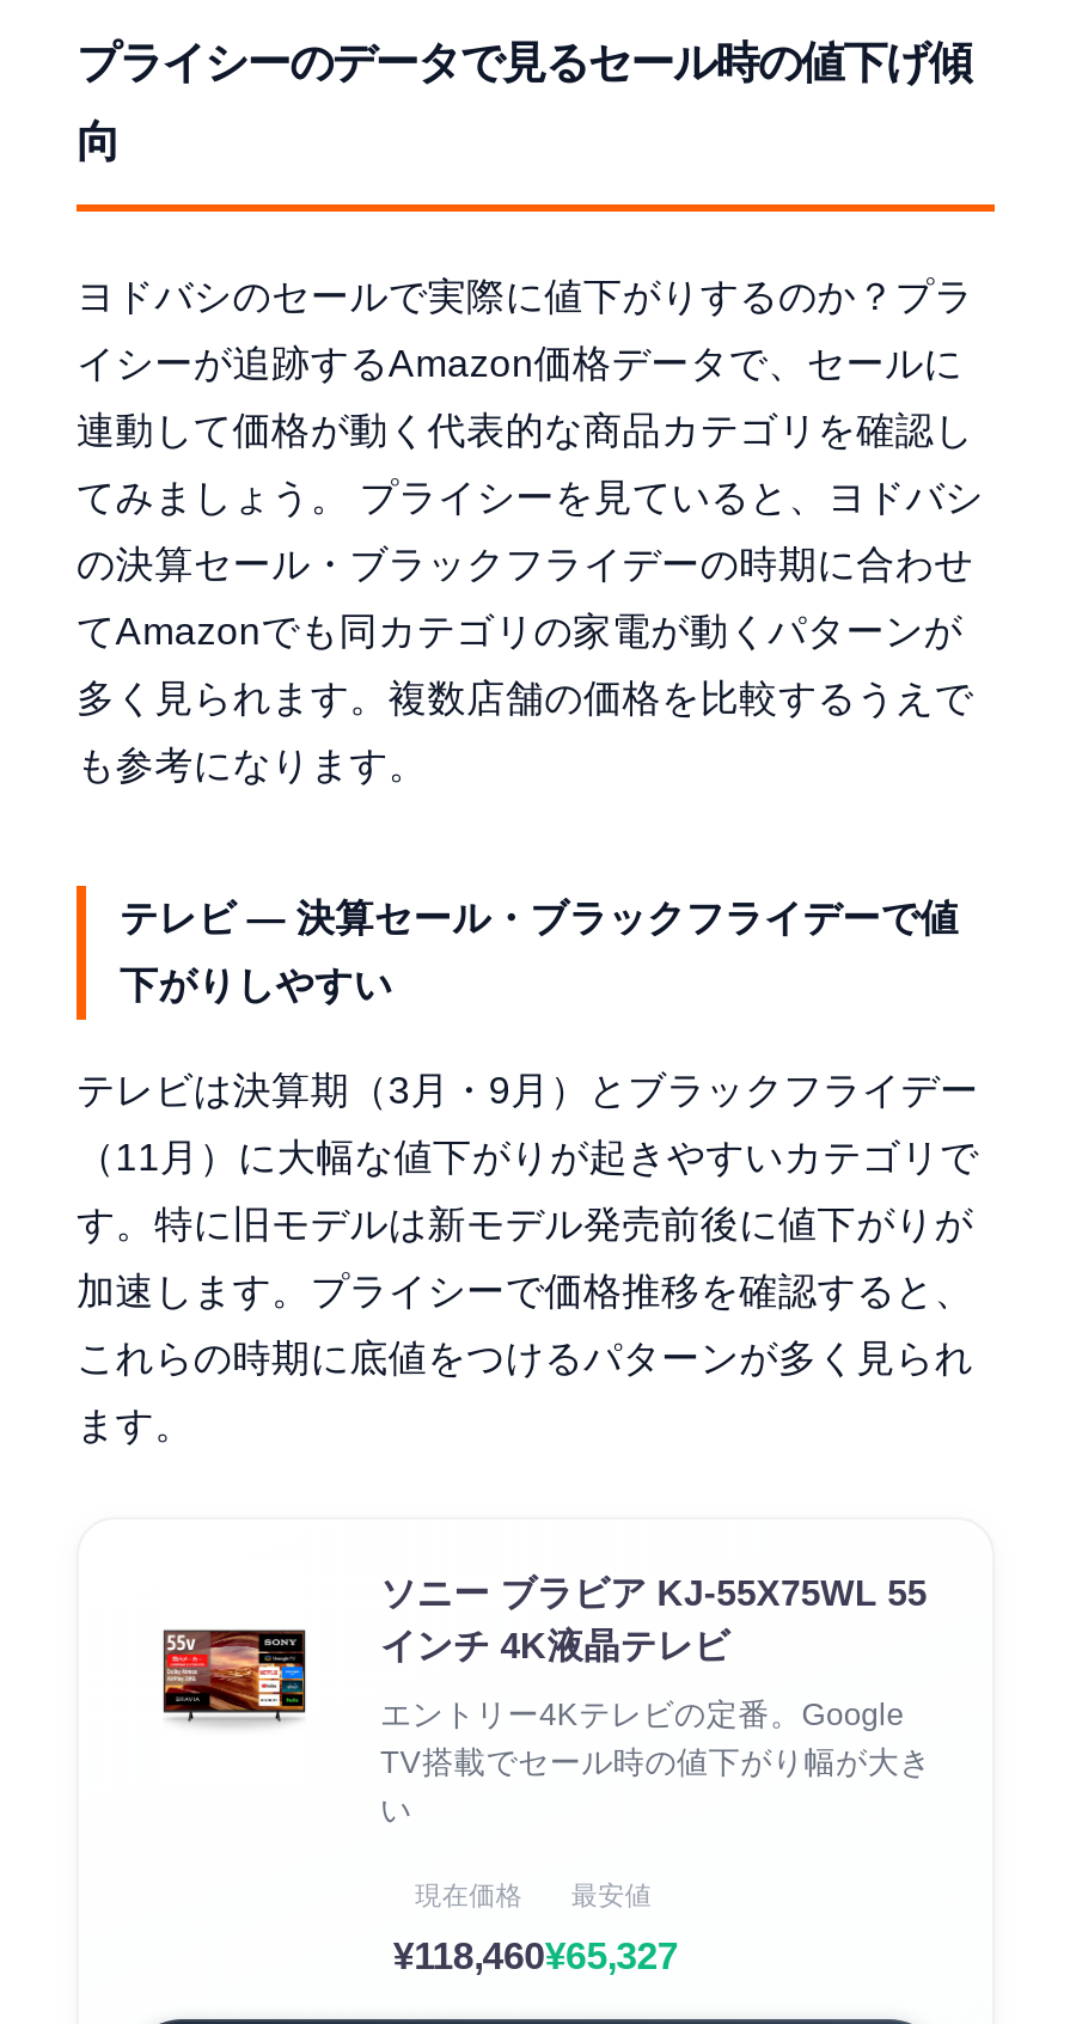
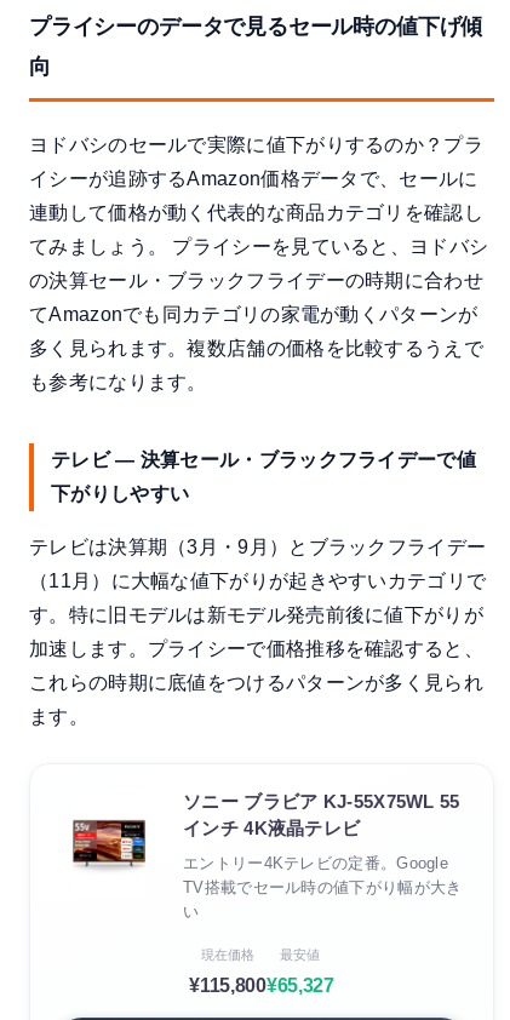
[393,1937,678,1977] ¥118,460 ¥65,327 -> [189,976,334,996] ¥115,800 ¥65,327

